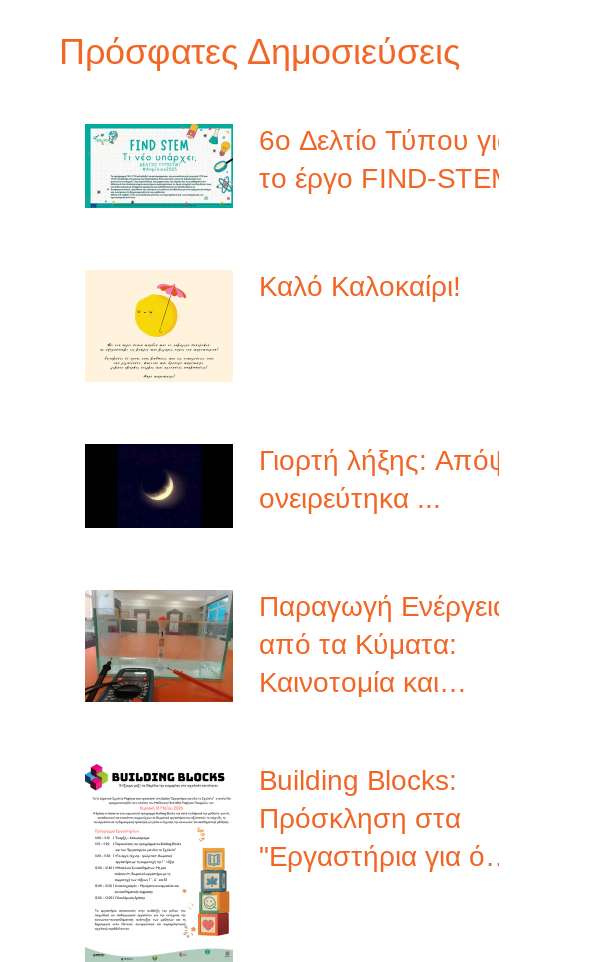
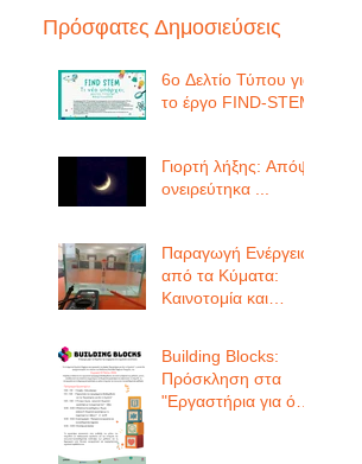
[85,270,461,380] [image] | Καλό Καλοκαίρι! -> none

